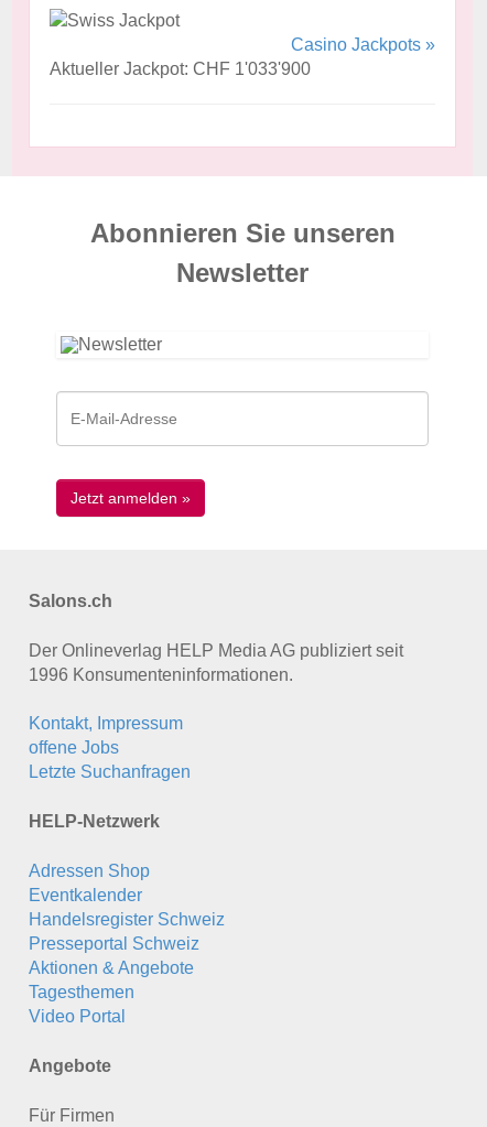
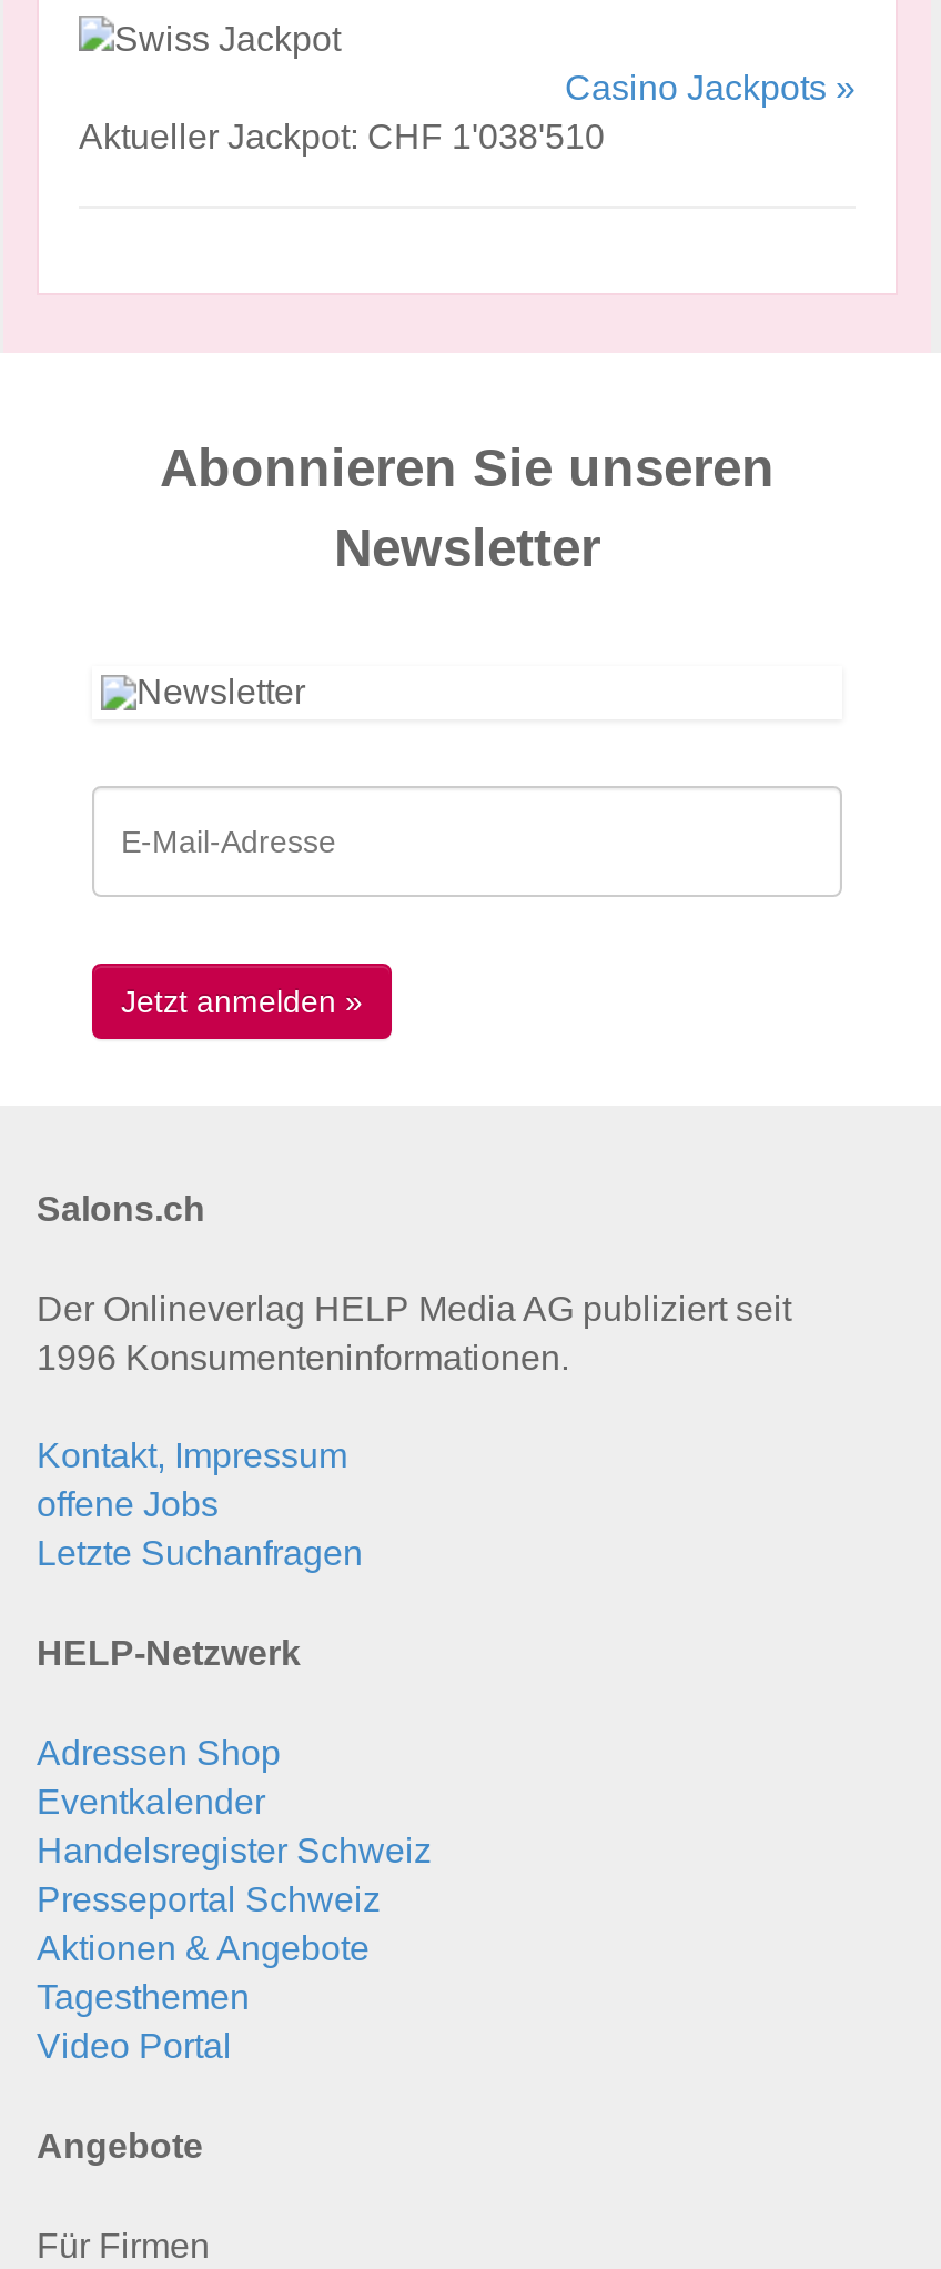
[50,59,311,78] Aktueller Jackpot: CHF 1'033'900 -> [79,117,605,155] Aktueller Jackpot: CHF 1'038'510

